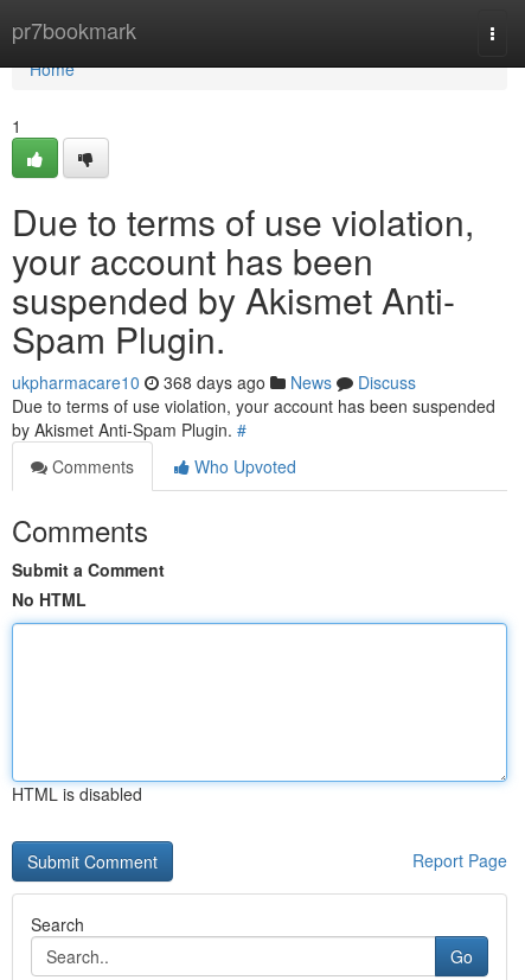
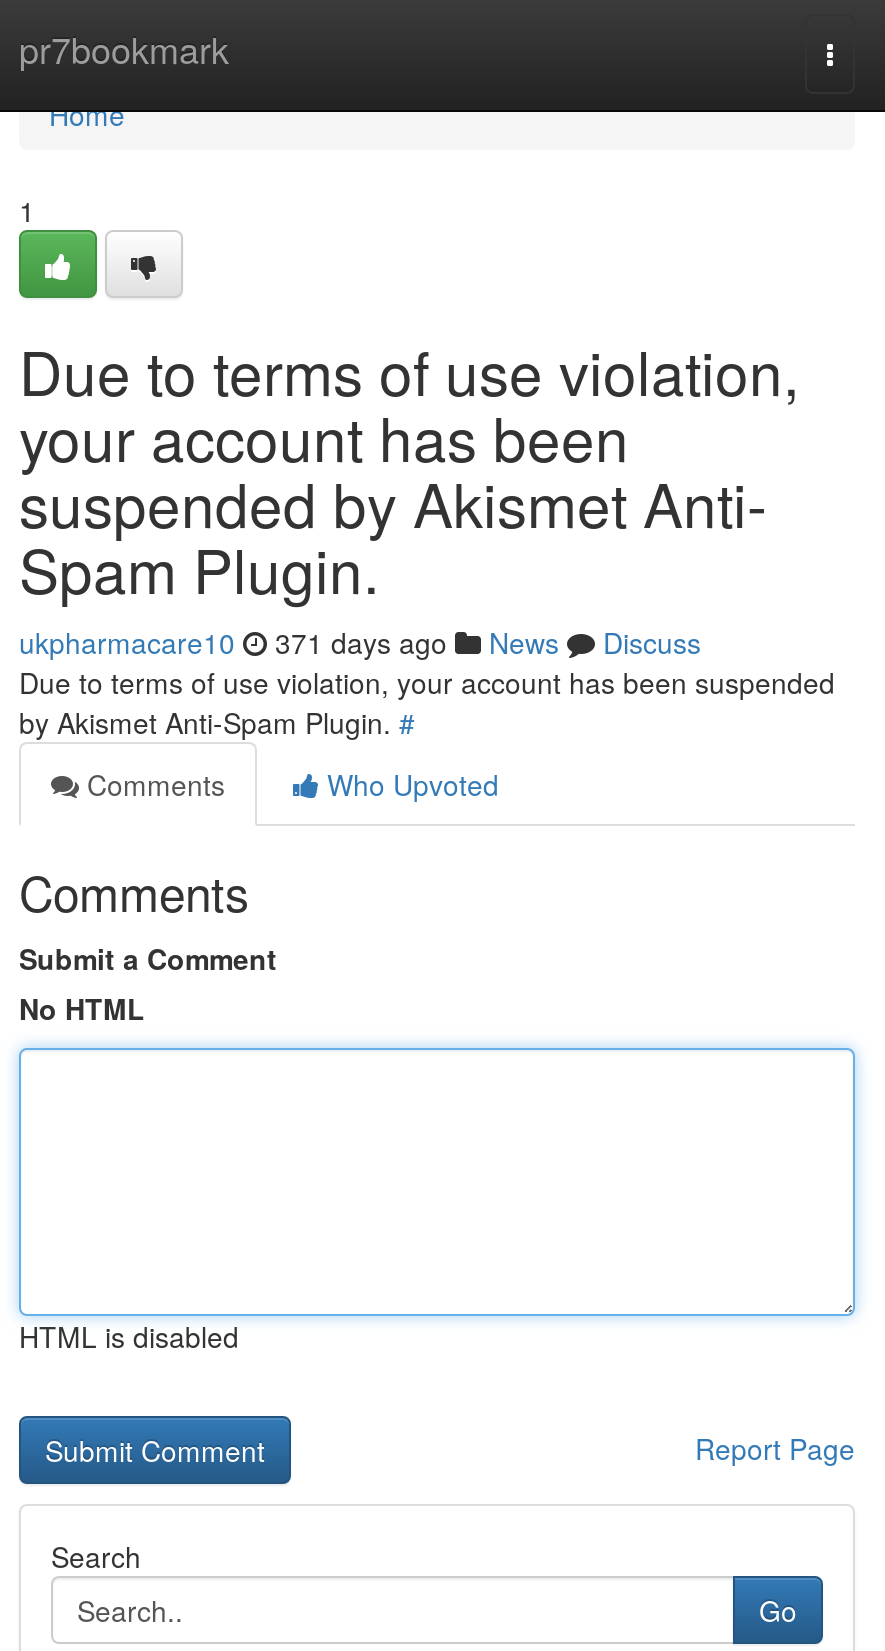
[12,370,416,394] ukpharmacare10 368 days ago News Discuss -> [19,622,701,662] ukpharmacare10 371 days ago News Discuss

